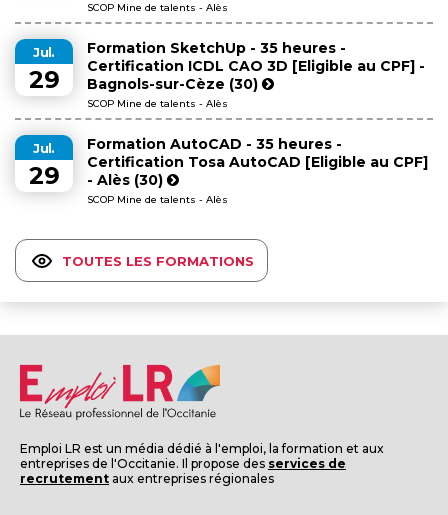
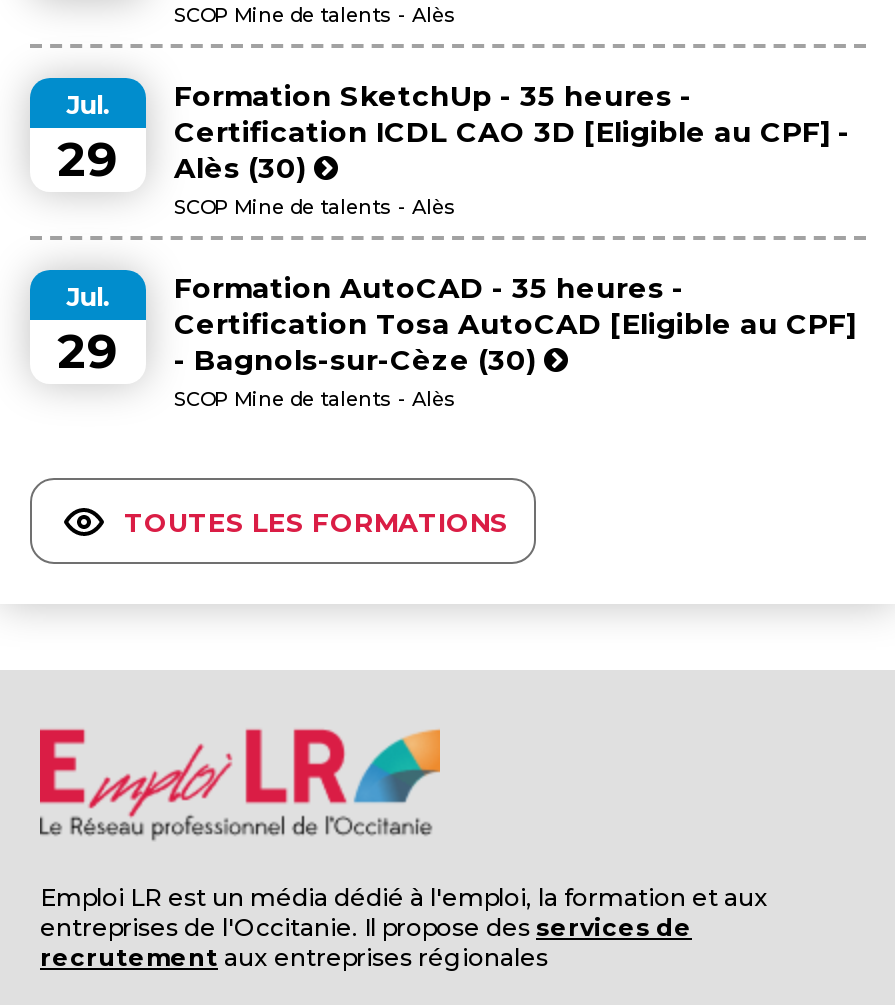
[87,75,262,93] Bagnols-sur-Cèze (30) -> [174,151,314,187] Alès (30)
[87,171,167,189] - Alès (30) -> [174,343,544,379] - Bagnols-sur-Cèze (30)

